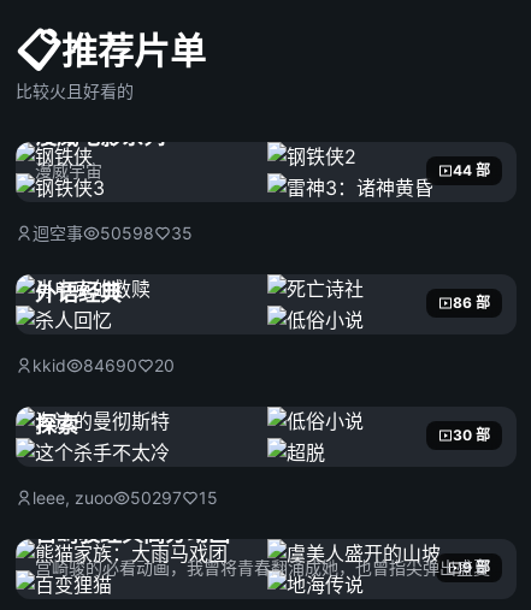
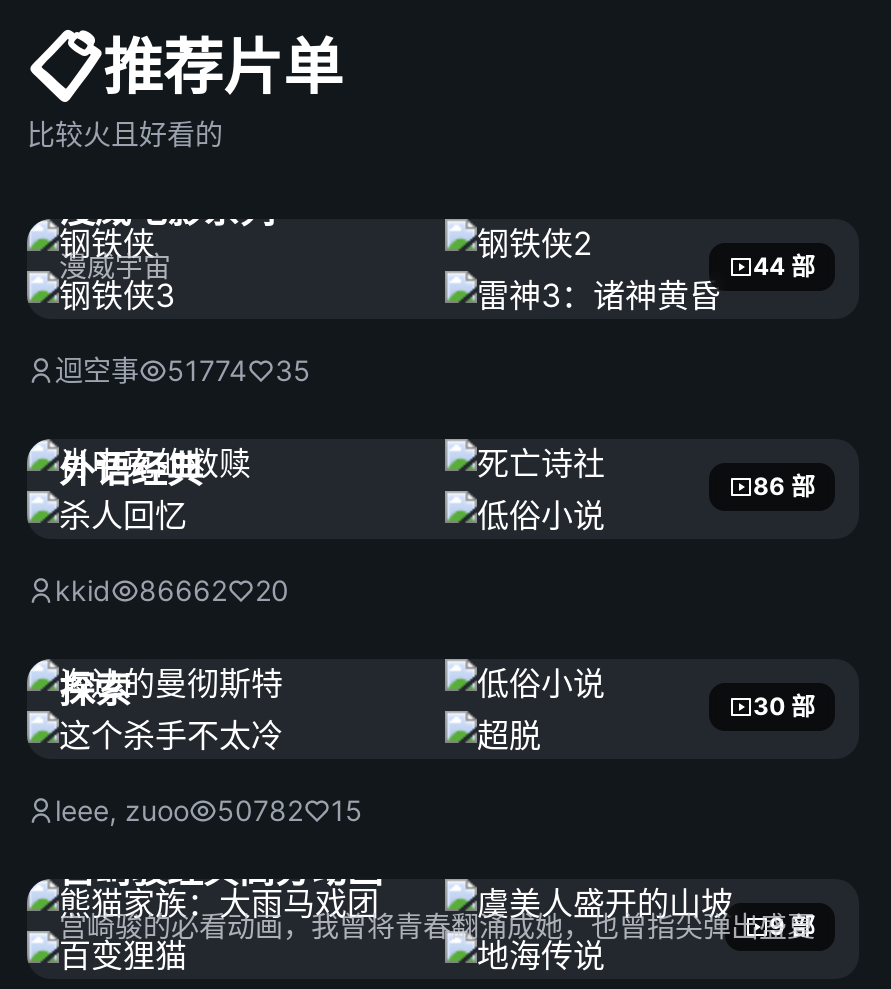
[33,223,193,243] 迴空事 50598 35 -> [55,353,311,387] 迴空事 51774 35
[33,355,175,375] kkid 84690 20 -> [55,573,289,607] kkid 86662 20
[33,487,218,508] leee, zuoo 50297 15 -> [55,793,363,827] leee, zuoo 50782 15

